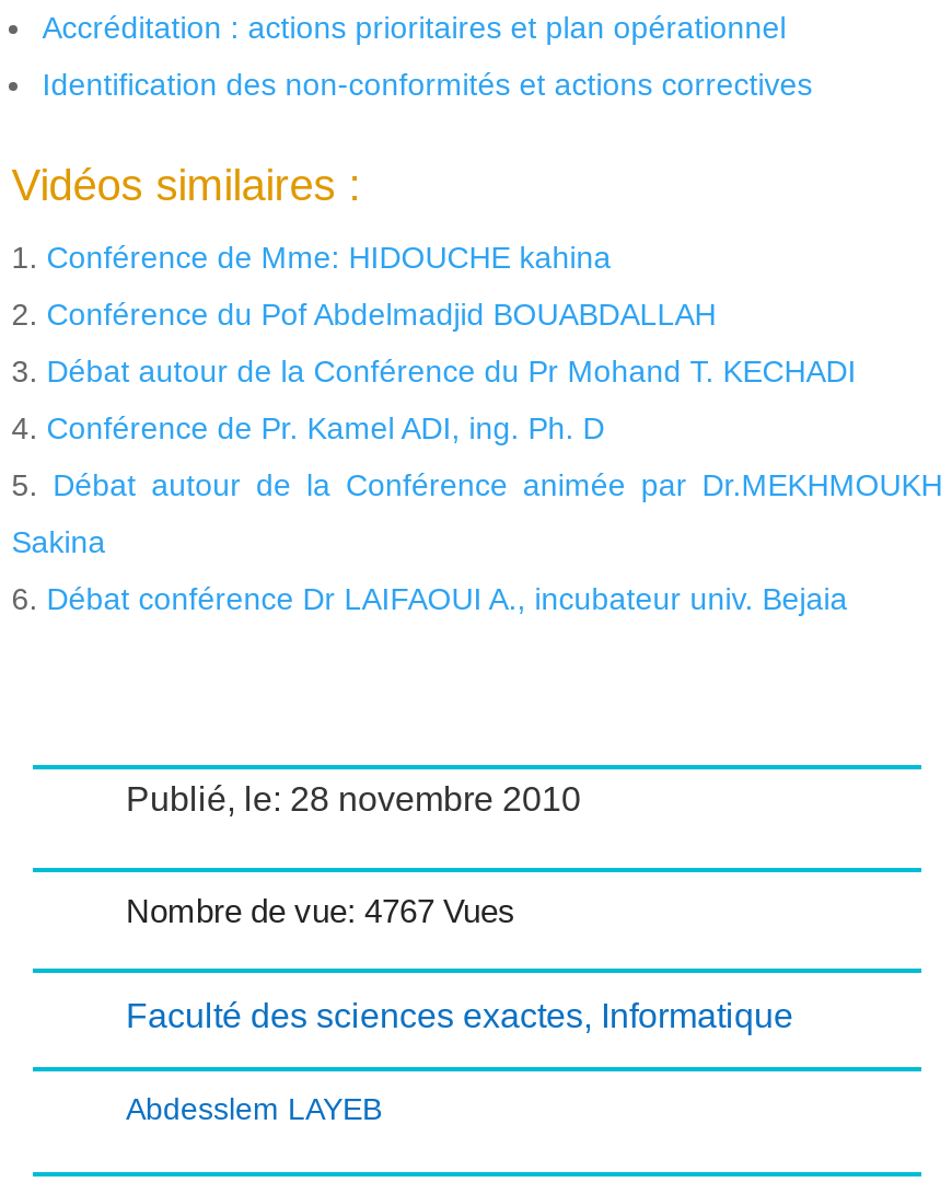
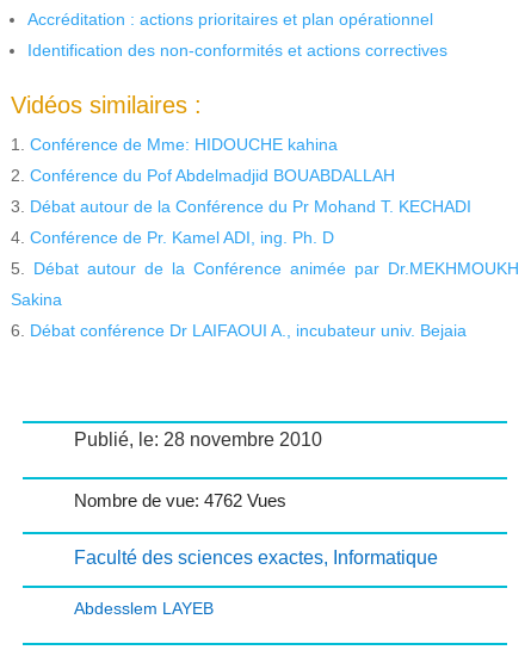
[126,891,515,928] Nombre de vue: 4767 Vues -> [73,490,286,510] Nombre de vue: 4762 Vues

